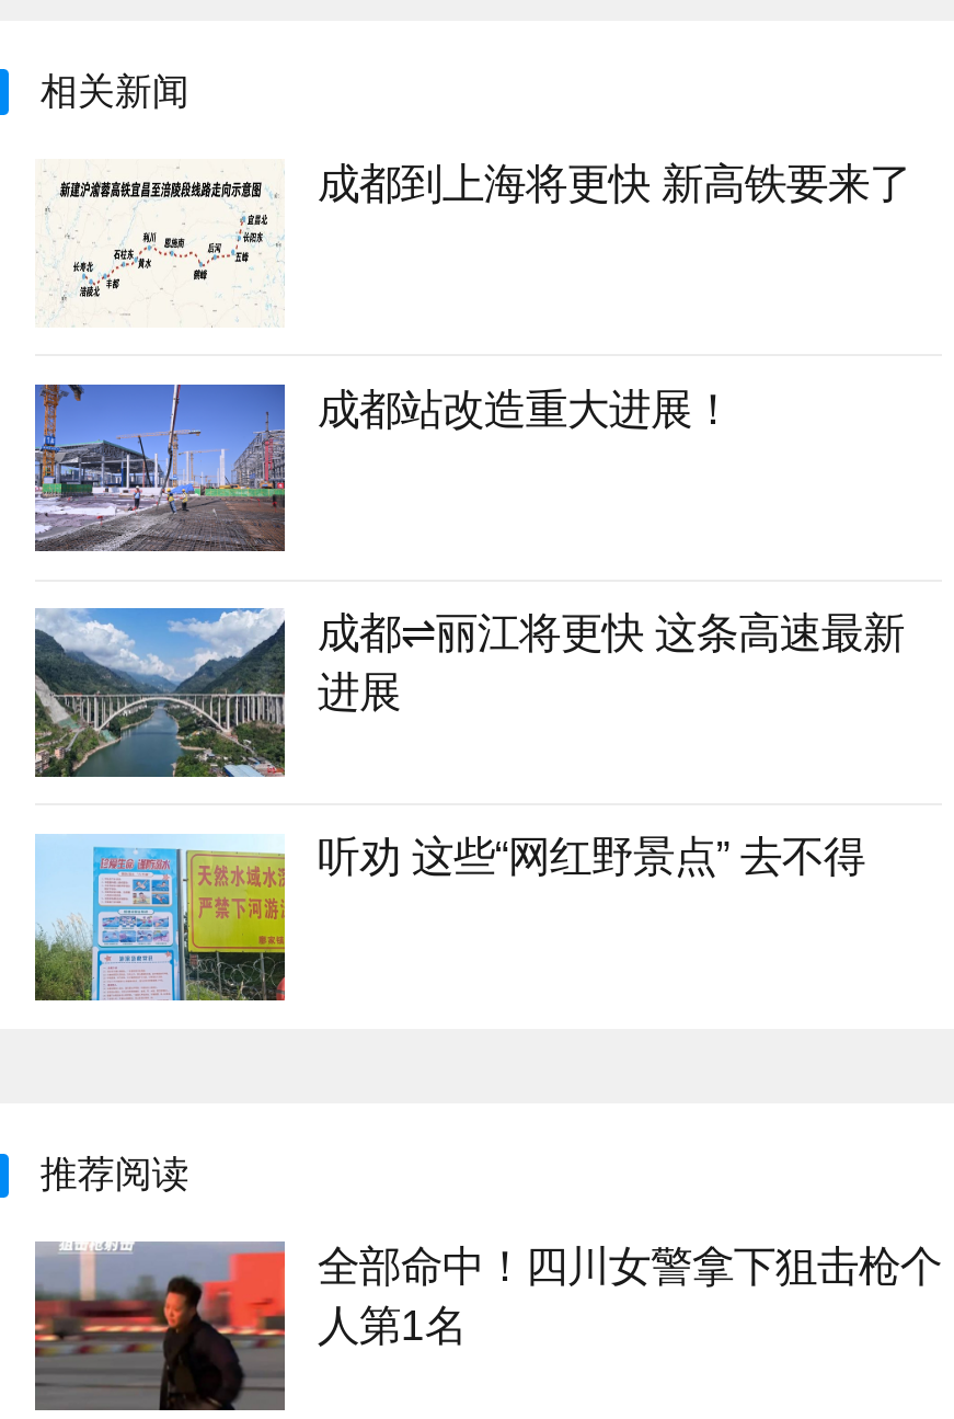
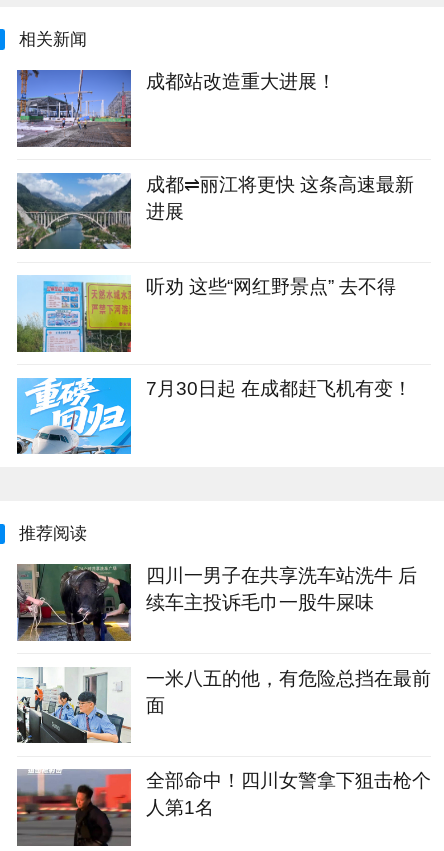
[39,159,911,328] [image] | 成都到上海将更快 新高铁要来了 -> none
moved [31,380,865,881] -> [15,69,396,297]: [image] | 成都站改造重大进展！ | 进展 | 听劝 这些“网红野景点” 去不得
moved [33,834,289,1005] -> [16,276,133,354]: [image]
none -> [16,377,412,455] [image] | 7月30日起 在成都赶飞机有变！
none -> [16,563,431,716] [image] | 四川一男子在共享洗车站洗牛 后 | 续车主投诉毛巾一股牛屎味 | 一米八五的他，有危险总挡在最前 | 面
none -> [16,666,132,744] [image]

